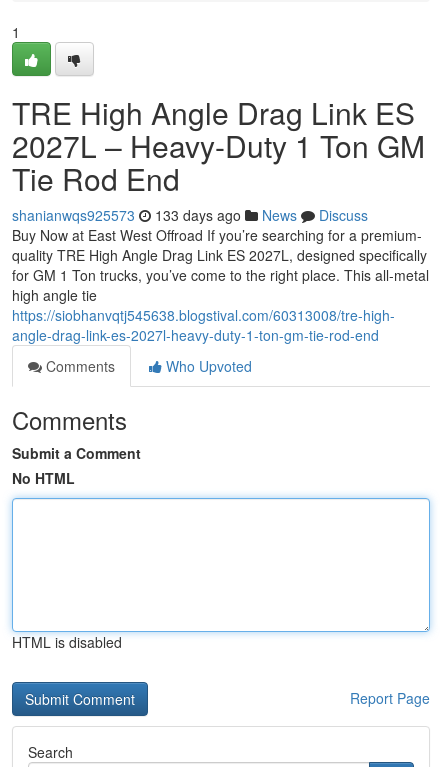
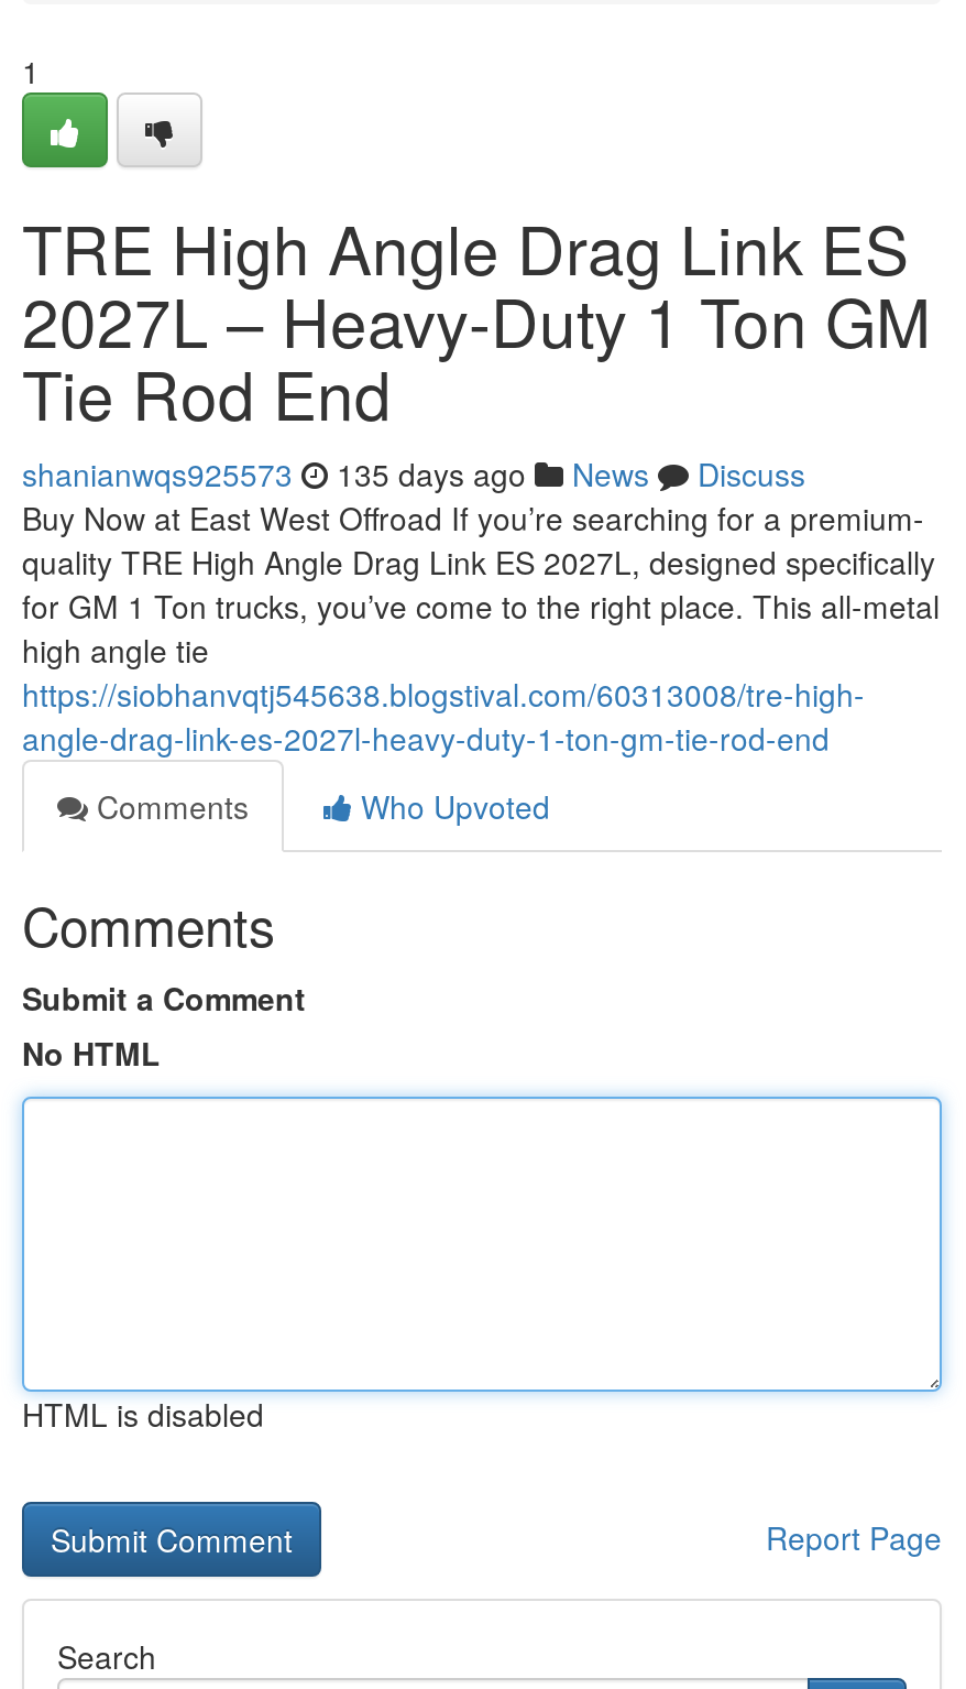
[12,205,368,225] shanianwqs925573 133 days ago News Discuss -> [22,451,805,495] shanianwqs925573 135 days ago News Discuss

